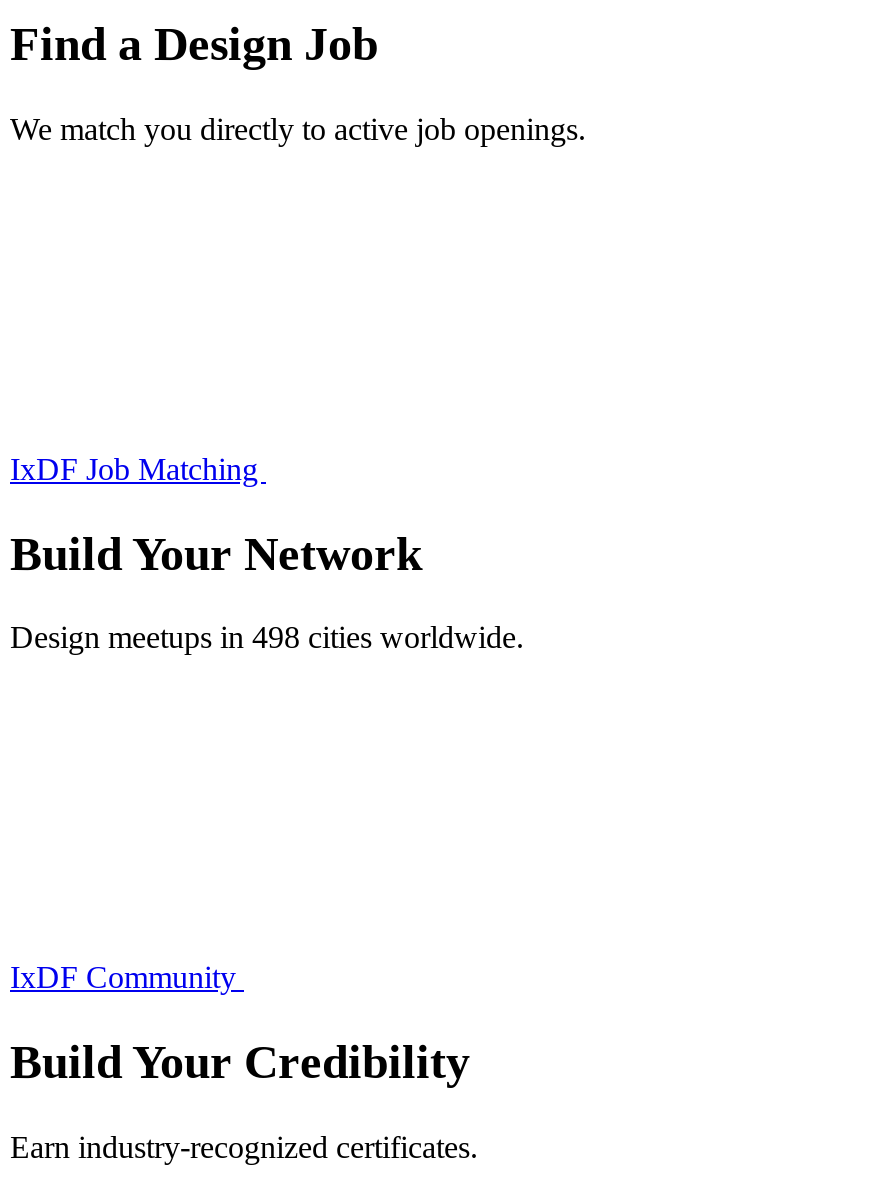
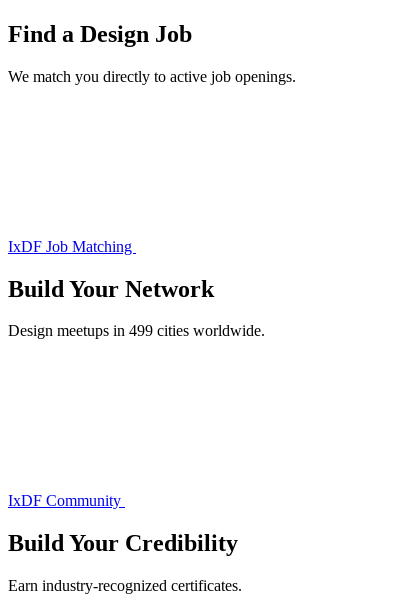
[10,621,524,655] Design meetups in 498 cities worldwide. -> [8,322,265,339] Design meetups in 499 cities worldwide.

